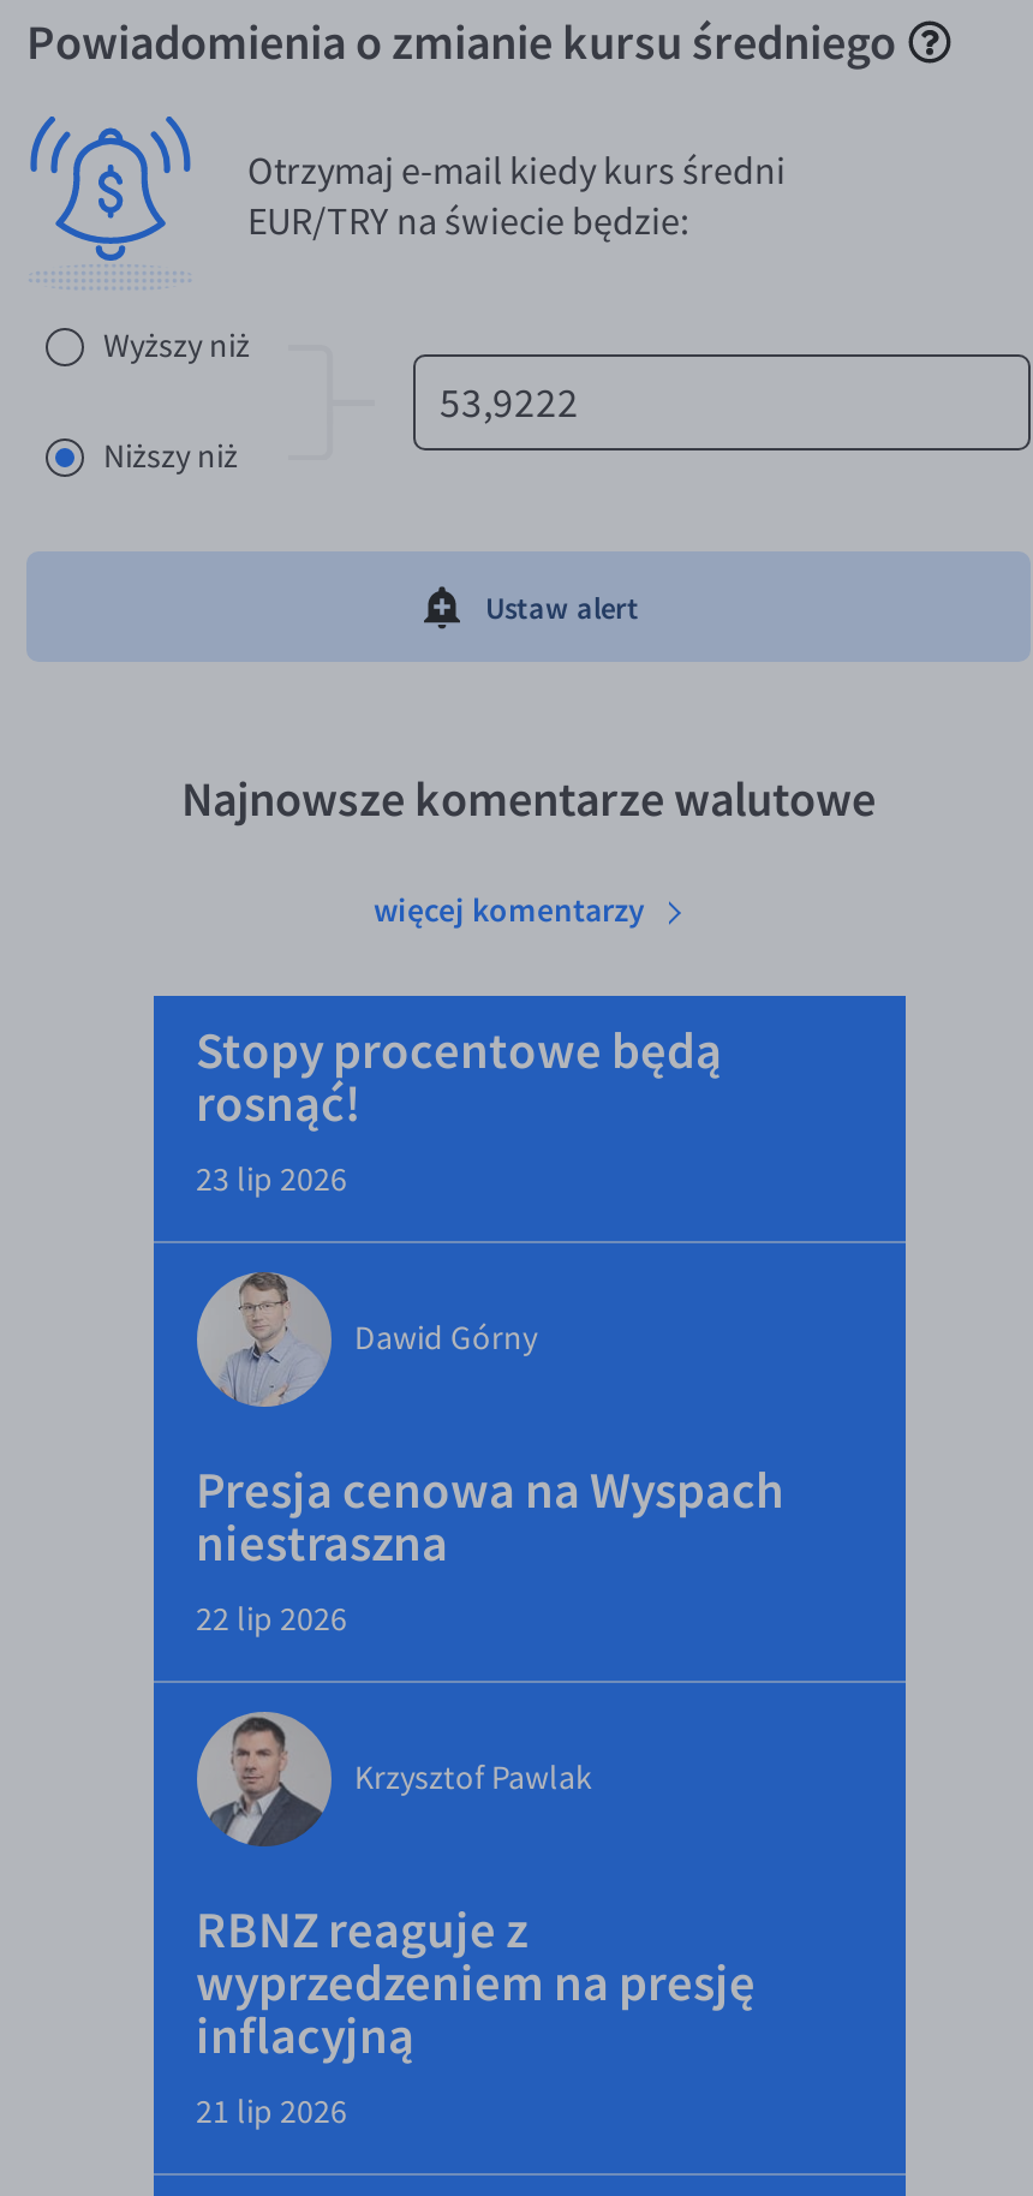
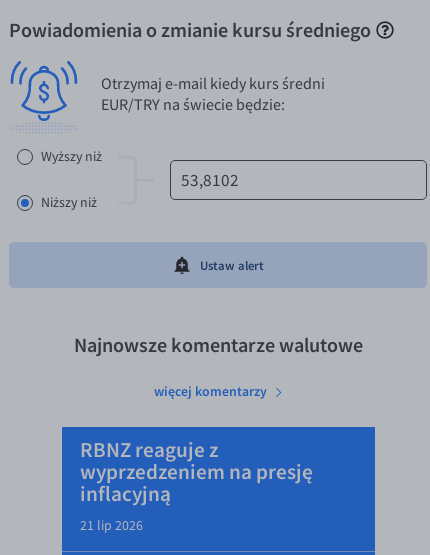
[196,1018,722,1200] Stopy procentowe będą | rosnąć! | 23 lip 2026 -> none
[195,1270,784,1640] [image] | Dawid Górny | Presja cenowa na Wyspach | niestraszna | 22 lip 2026 -> none
[195,1709,592,1849] [image] | Krzysztof Pawlak -> none

